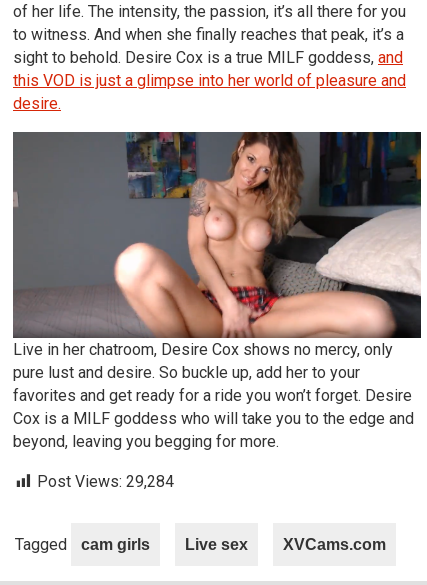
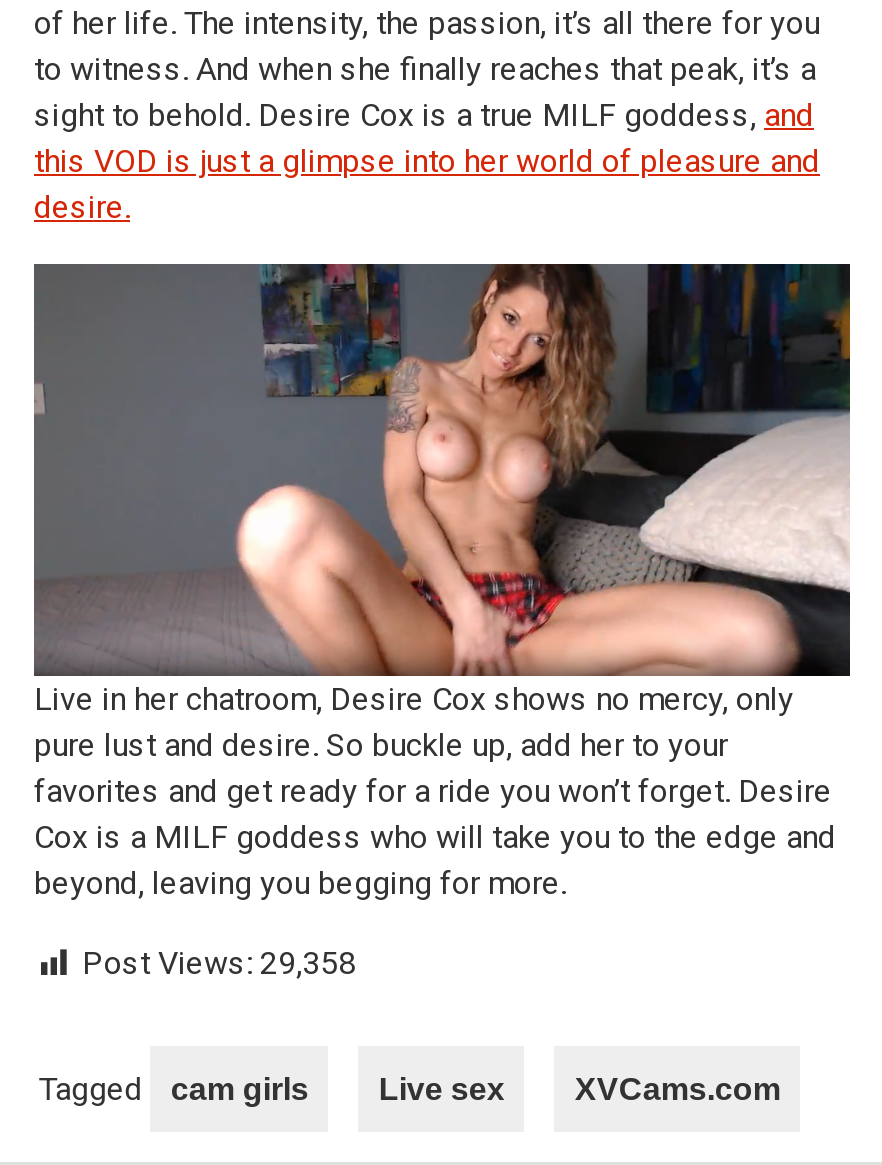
[37,472,174,491] Post Views: 29,284 -> [82,944,356,982] Post Views: 29,358

